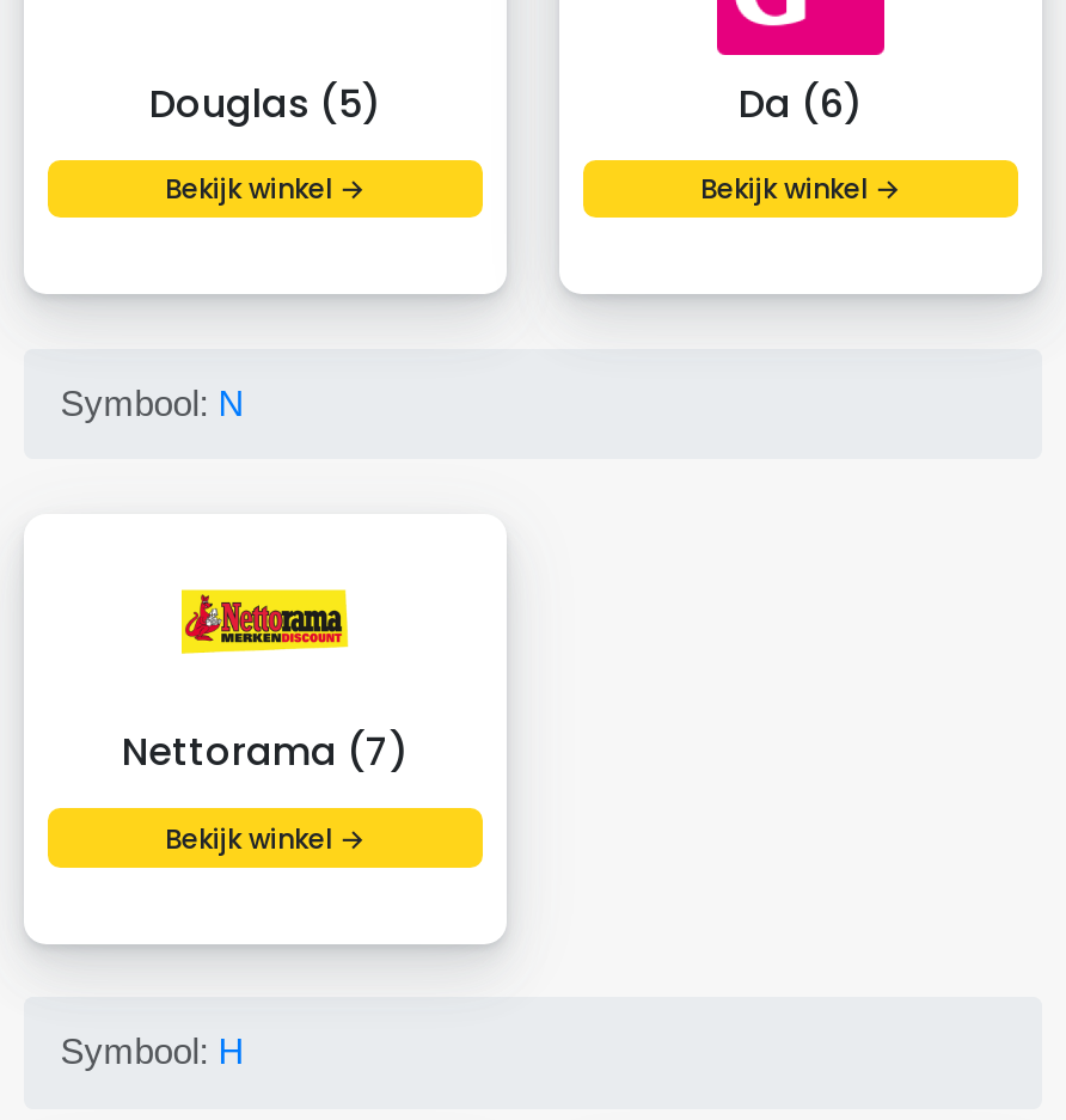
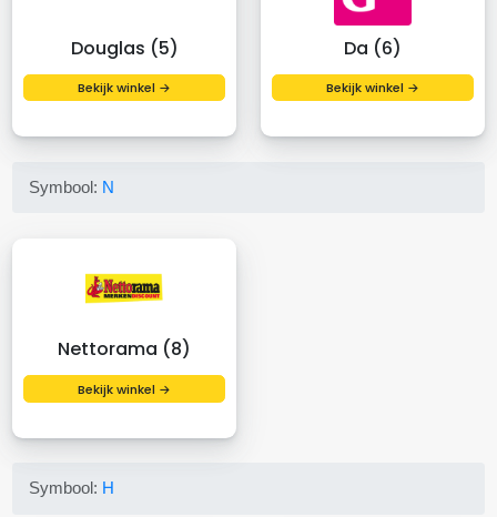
[122,724,409,779] Nettorama (7) -> [58,336,191,362] Nettorama (8)

